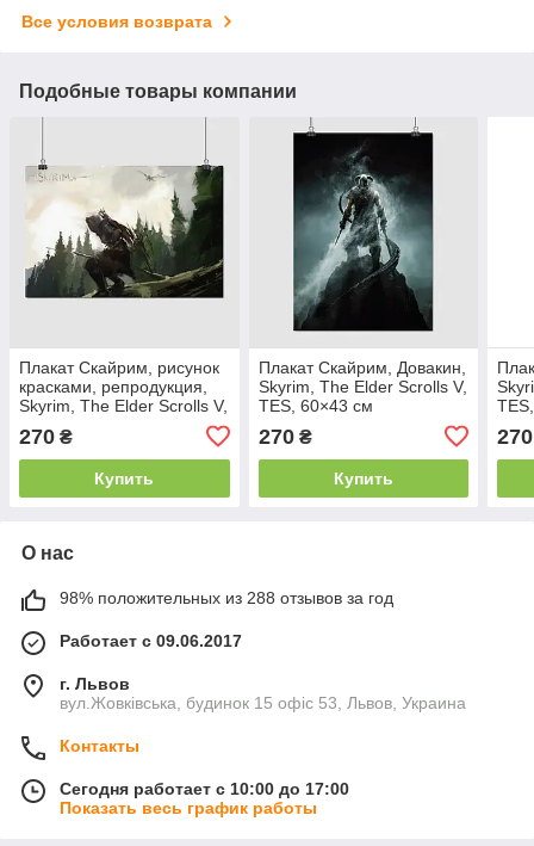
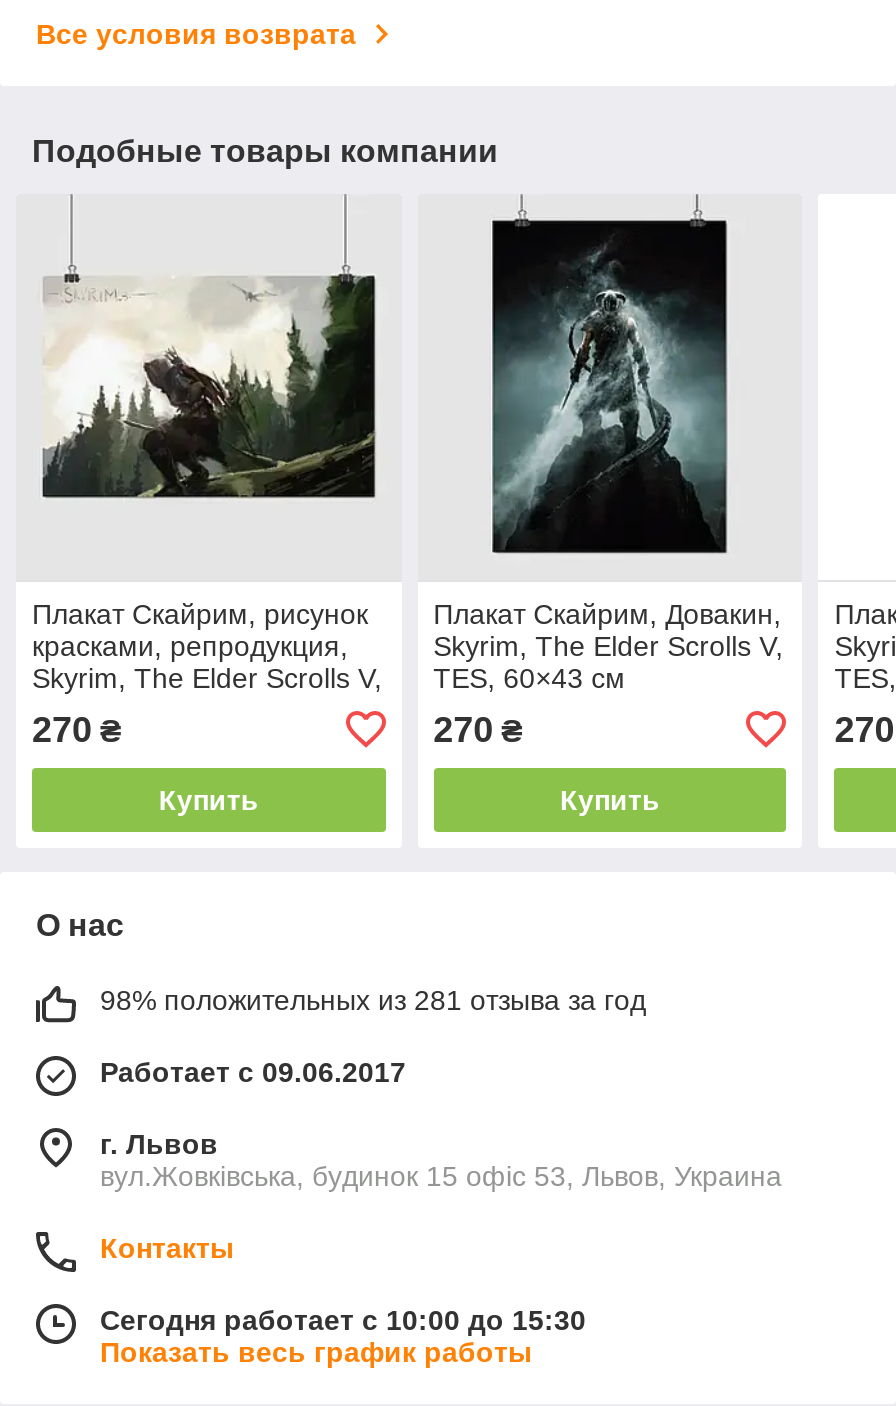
[60,588,393,607] 98% положительных из 288 отзывов за год -> [100,984,646,1016] 98% положительных из 281 отзыва за год
[60,779,349,798] Сегодня работает с 10:00 до 17:00 -> [100,1304,586,1336] Сегодня работает с 10:00 до 15:30

